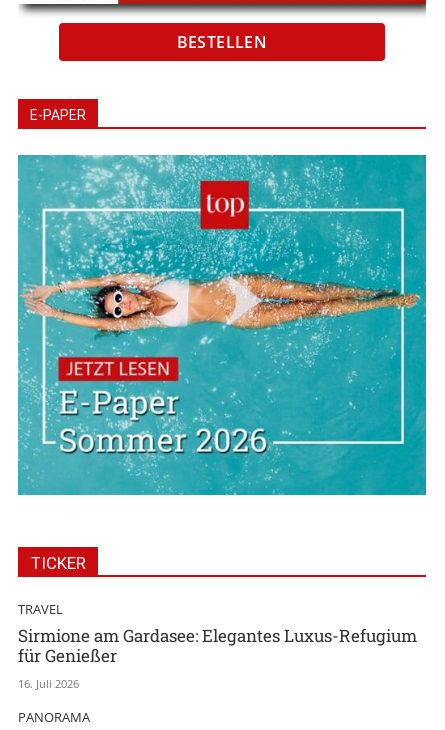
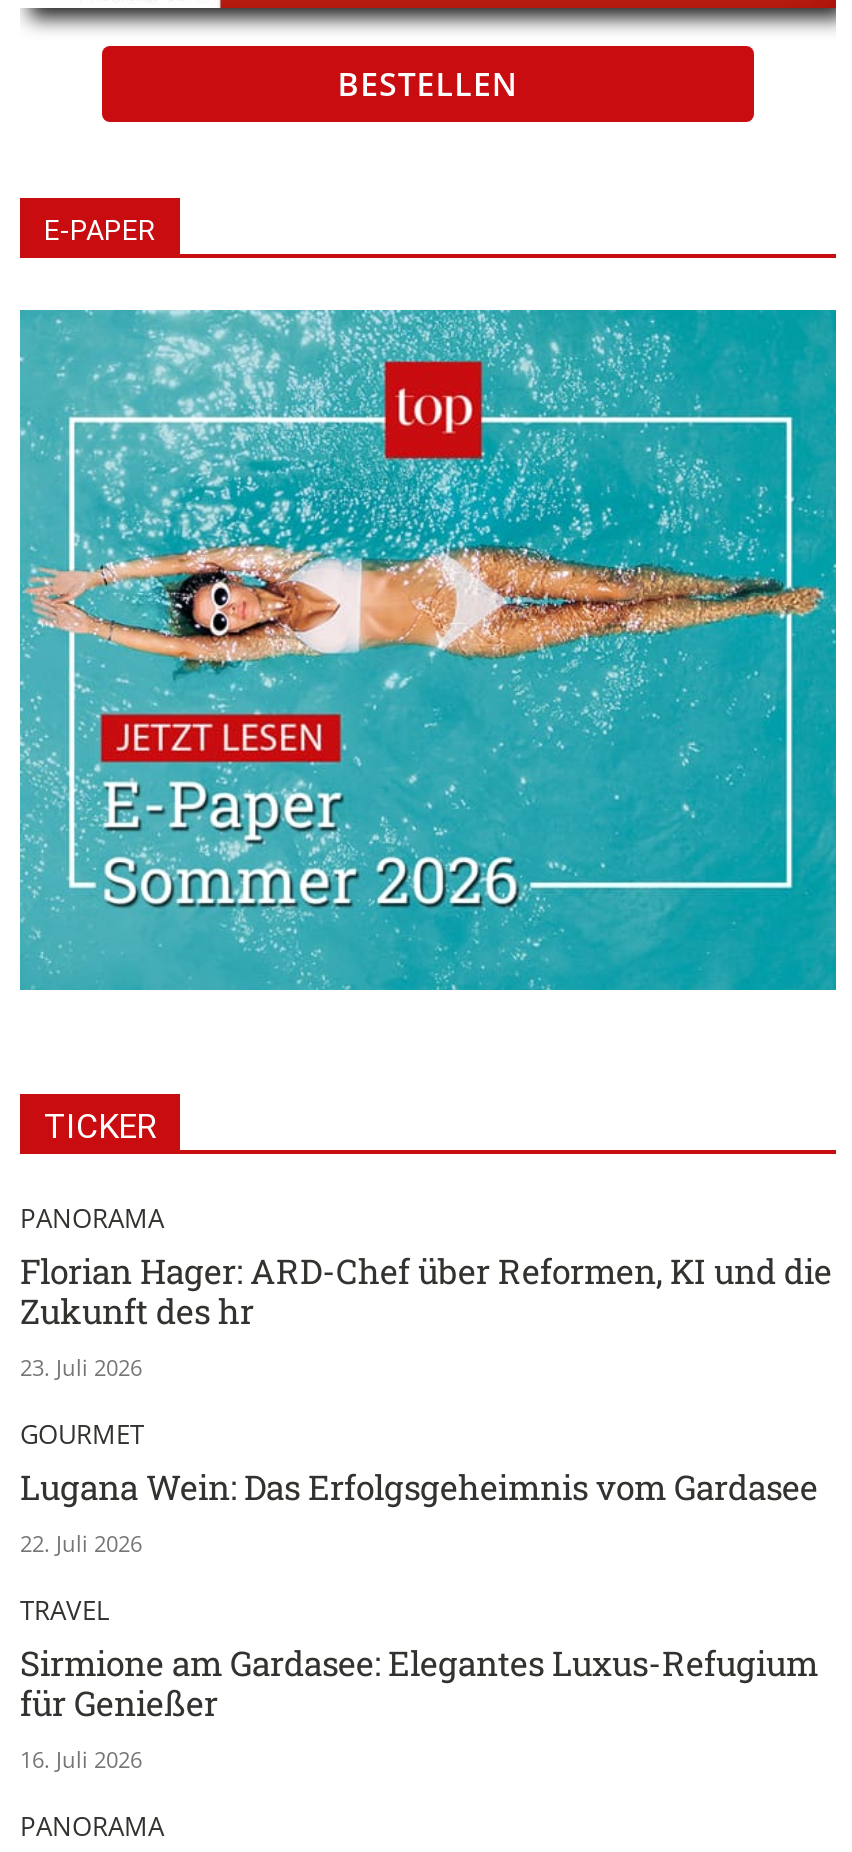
none -> [20,1200,832,1558] PANORAMA | Florian Hager: ARD-Chef über Reformen, KI und die | Zukunft des hr | 23. Juli 2026 | GOURMET | Lugana Wein: Das Erfolgsgeheimnis vom Gardasee | 22. Juli 2026

